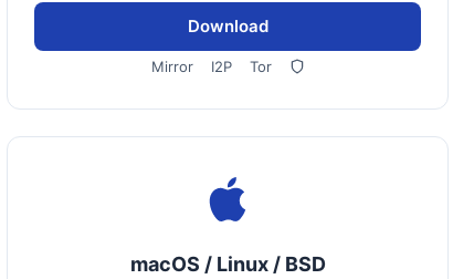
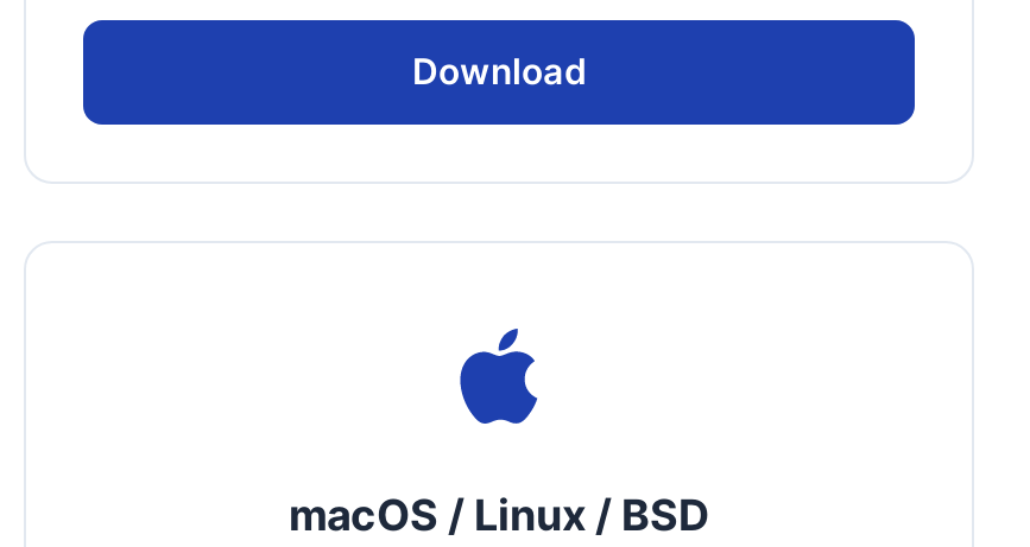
[151,58,271,75] Mirror | I2P | Tor -> none

